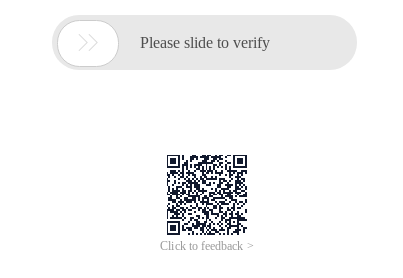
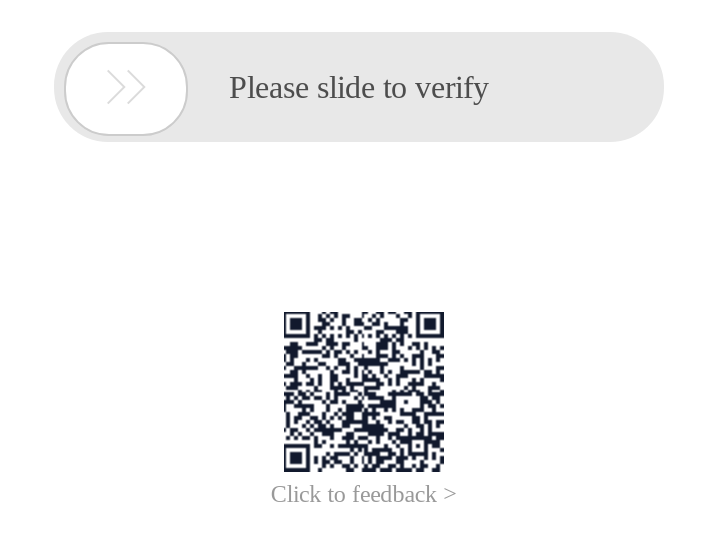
[167,154,247,236] [image] -> [282,310,446,474] [image]

